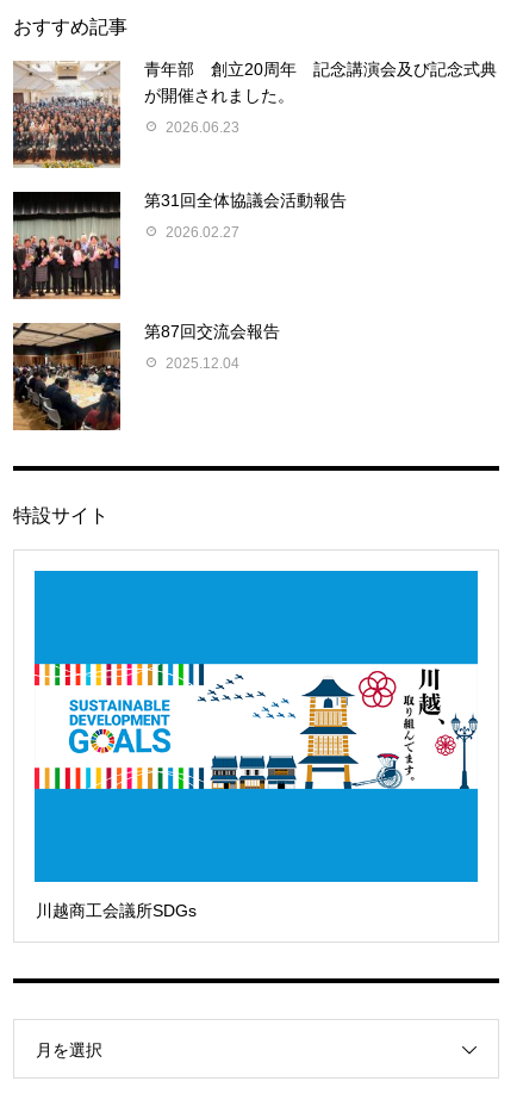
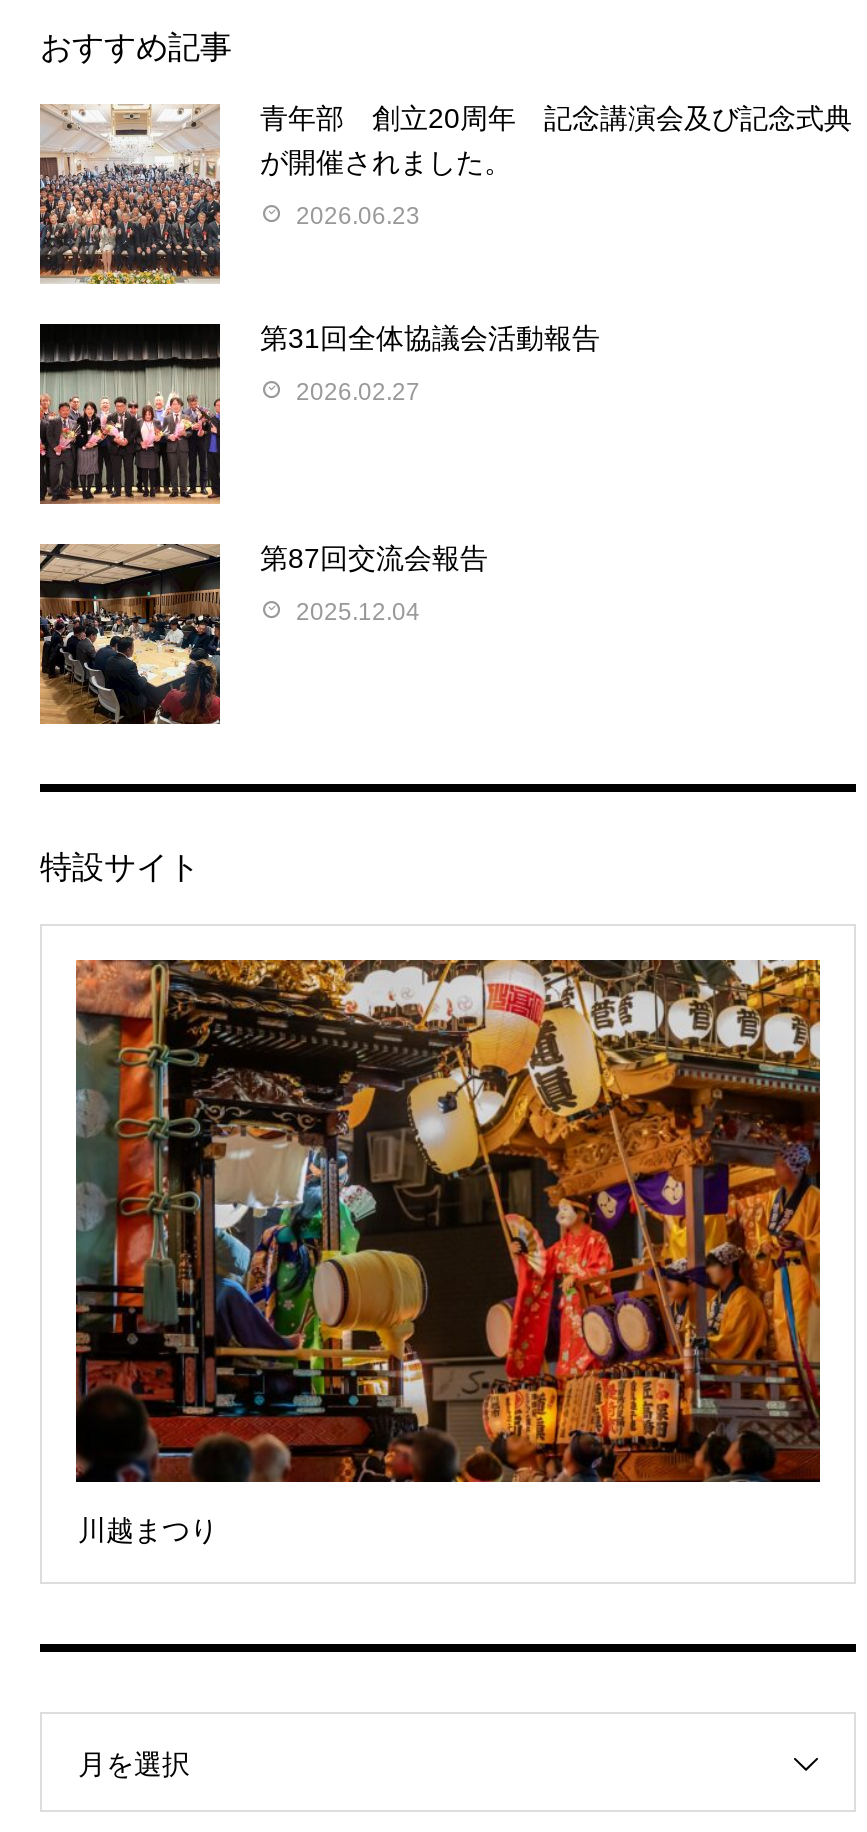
[33,570,479,920] [image] | 川越商工会議所SDGs -> [74,958,822,1547] [image] | 川越まつり

